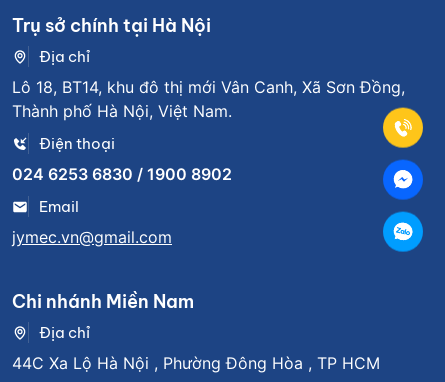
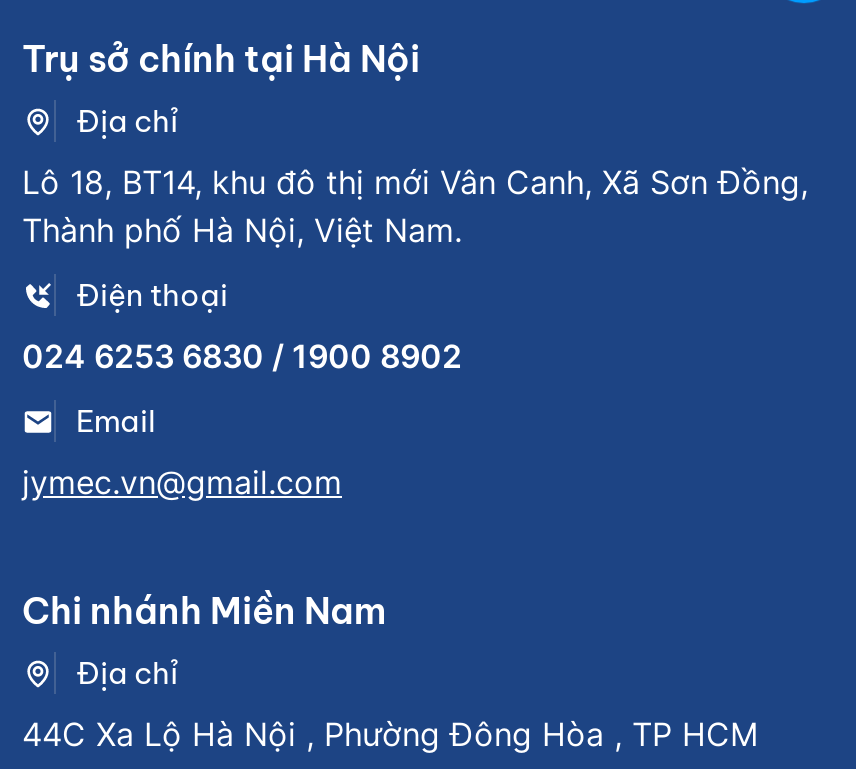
[382,106,424,149] [image] -> none
[382,159,424,200] [image] -> none
[382,211,424,252] [image] -> none

